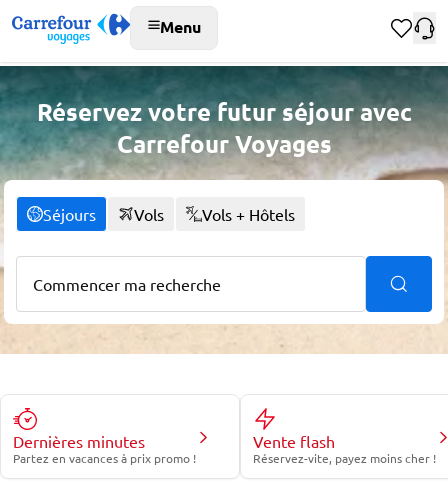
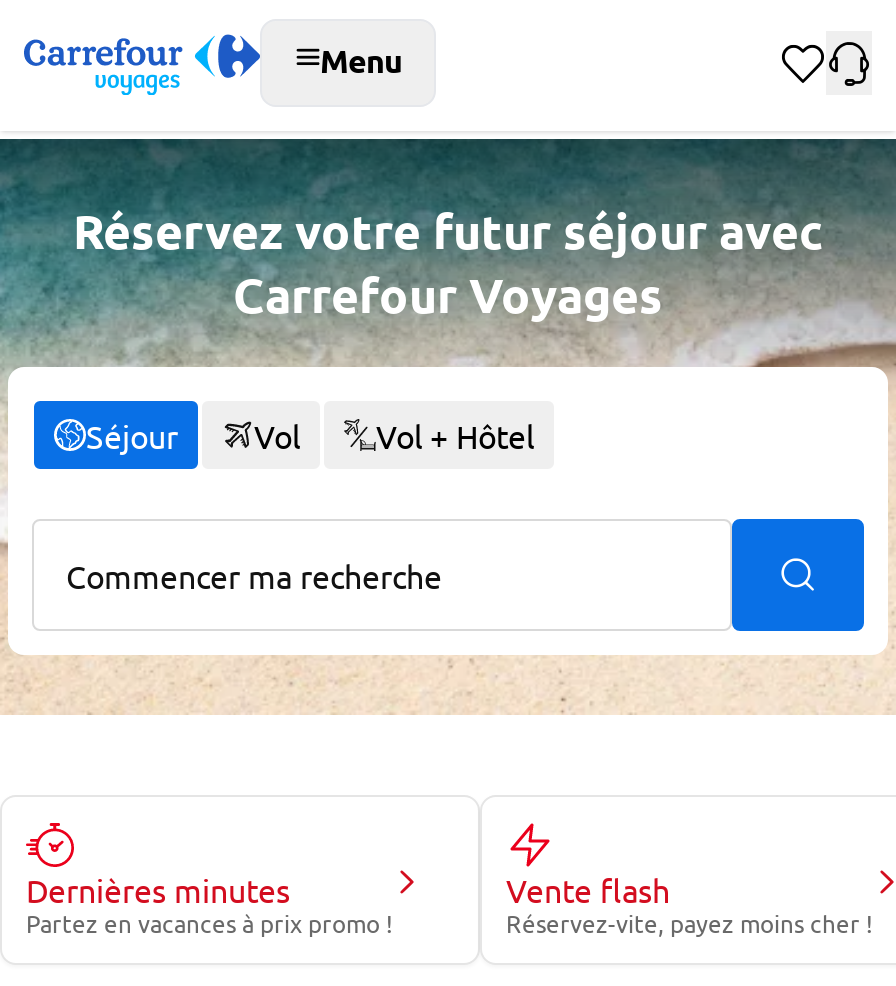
[43,204,295,224] Séjours | Vols | Vols + Hôtels -> [86,415,534,455] Séjour | Vol | Vol + Hôtel

